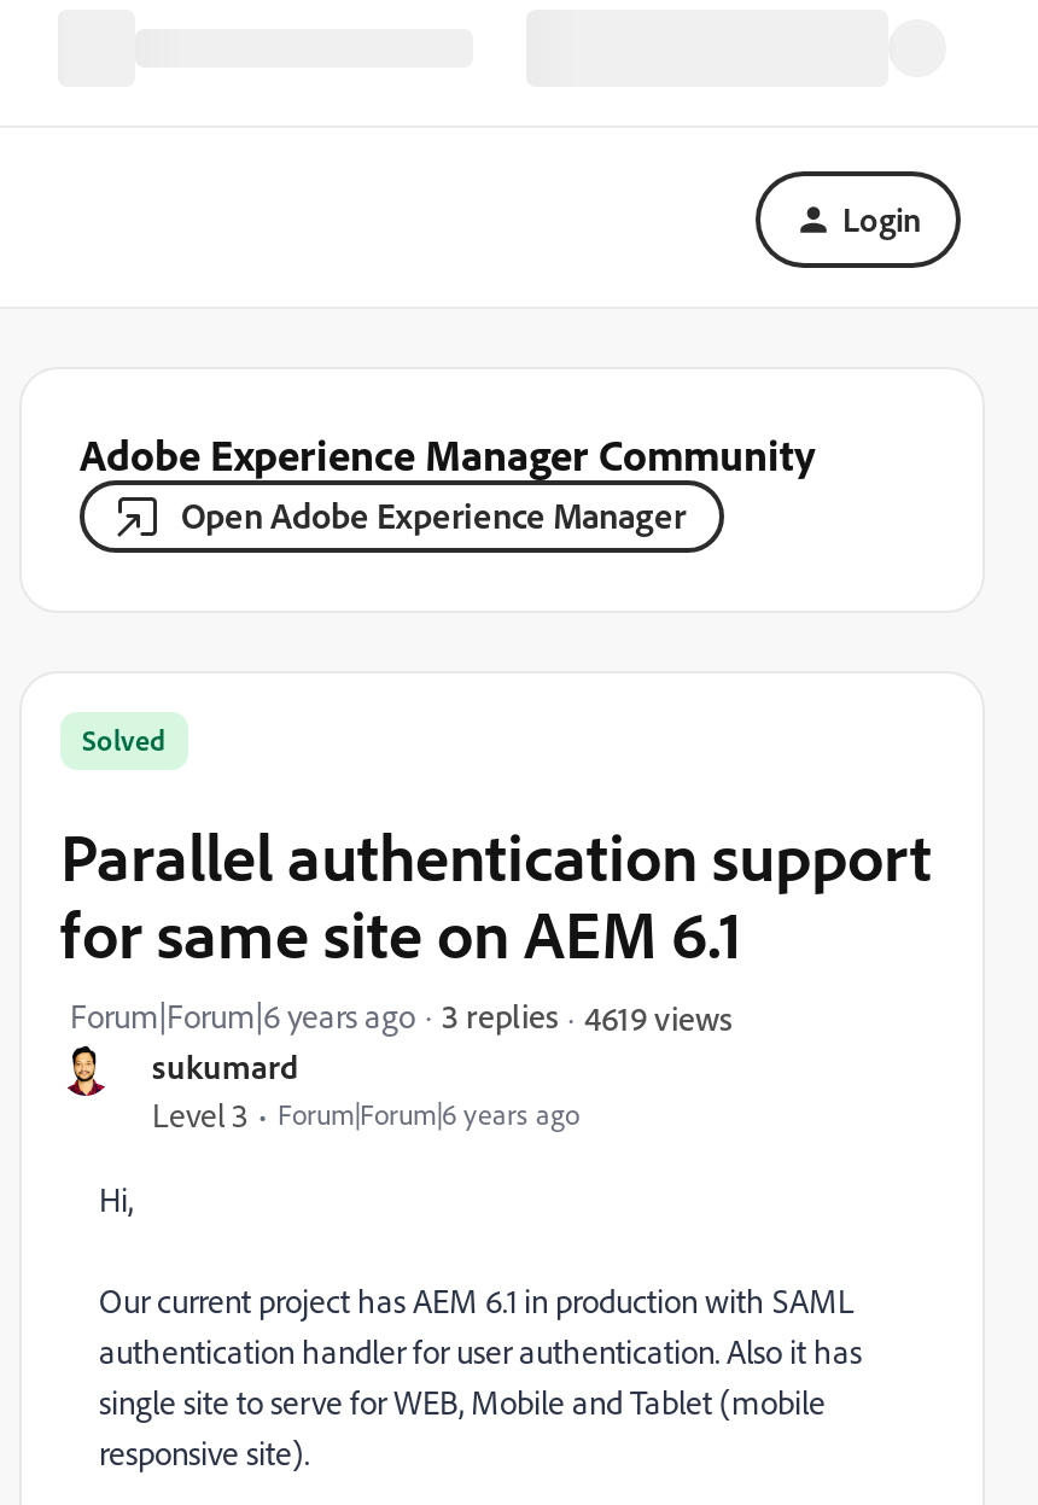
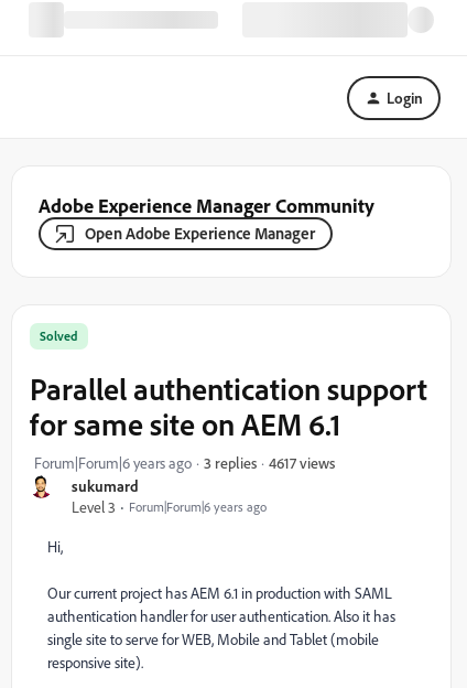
[584,996,731,1037] 4619 views -> [269,453,335,471] 4617 views

